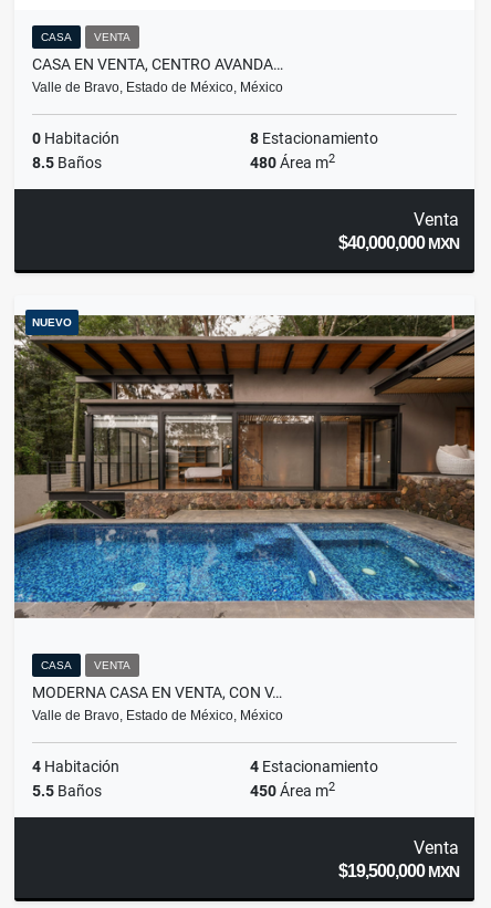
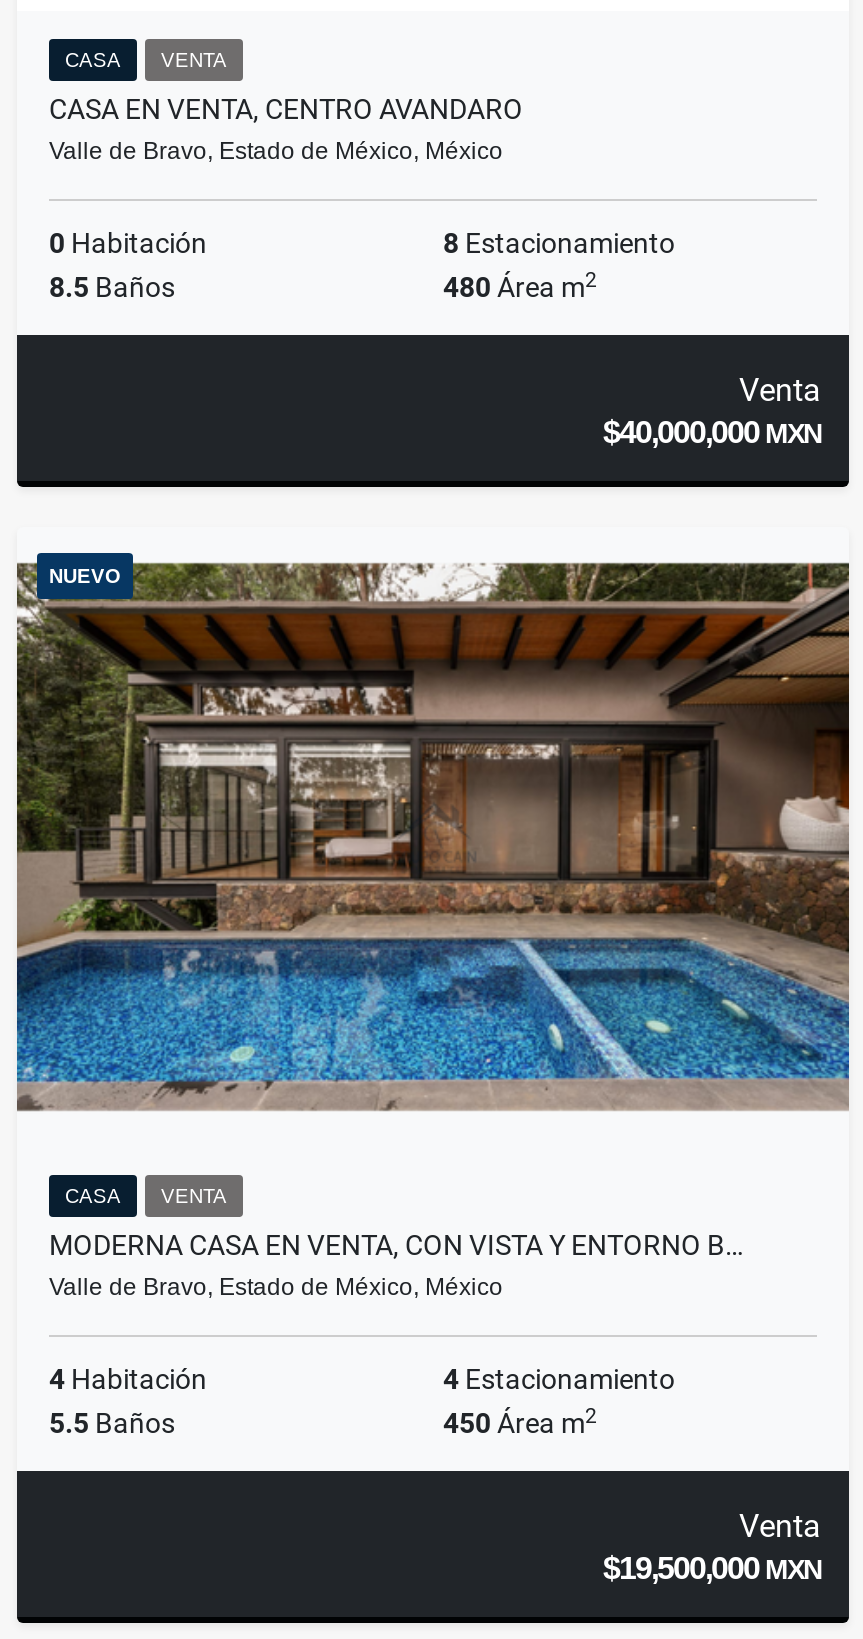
[32,56,283,73] CASA EN VENTA, CENTRO AVANDA… -> [49,93,523,125] CASA EN VENTA, CENTRO AVANDARO
[32,684,282,701] MODERNA CASA EN VENTA, CON V… -> [49,1229,743,1261] MODERNA CASA EN VENTA, CON VISTA Y ENTORNO B…

